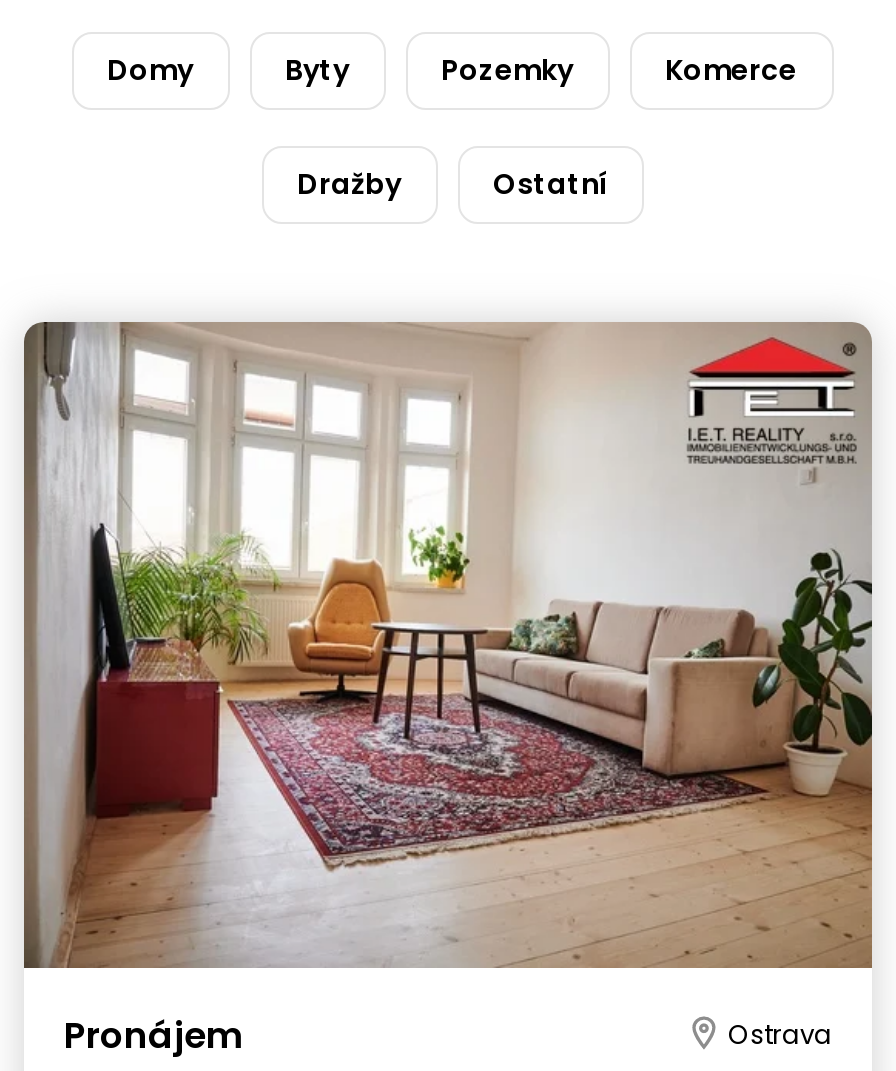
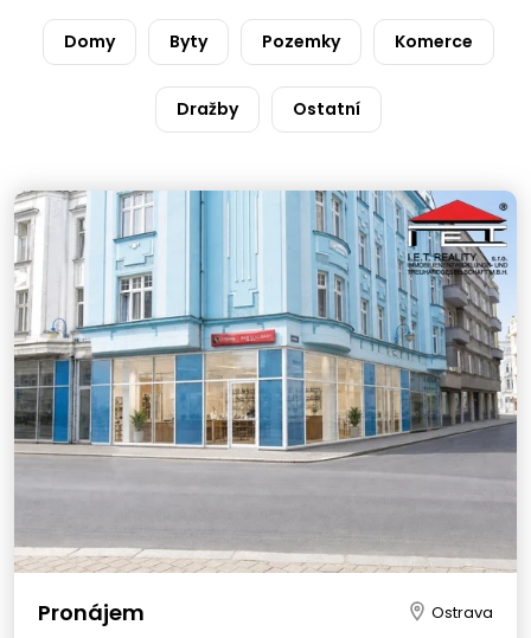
[22,320,874,968] [image] -> [14,189,518,573] [image]

